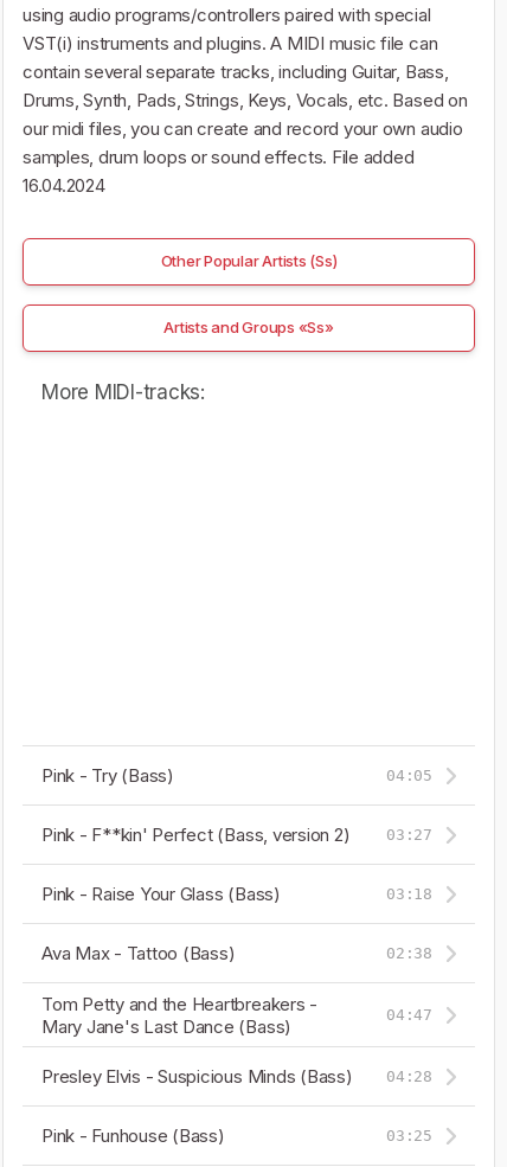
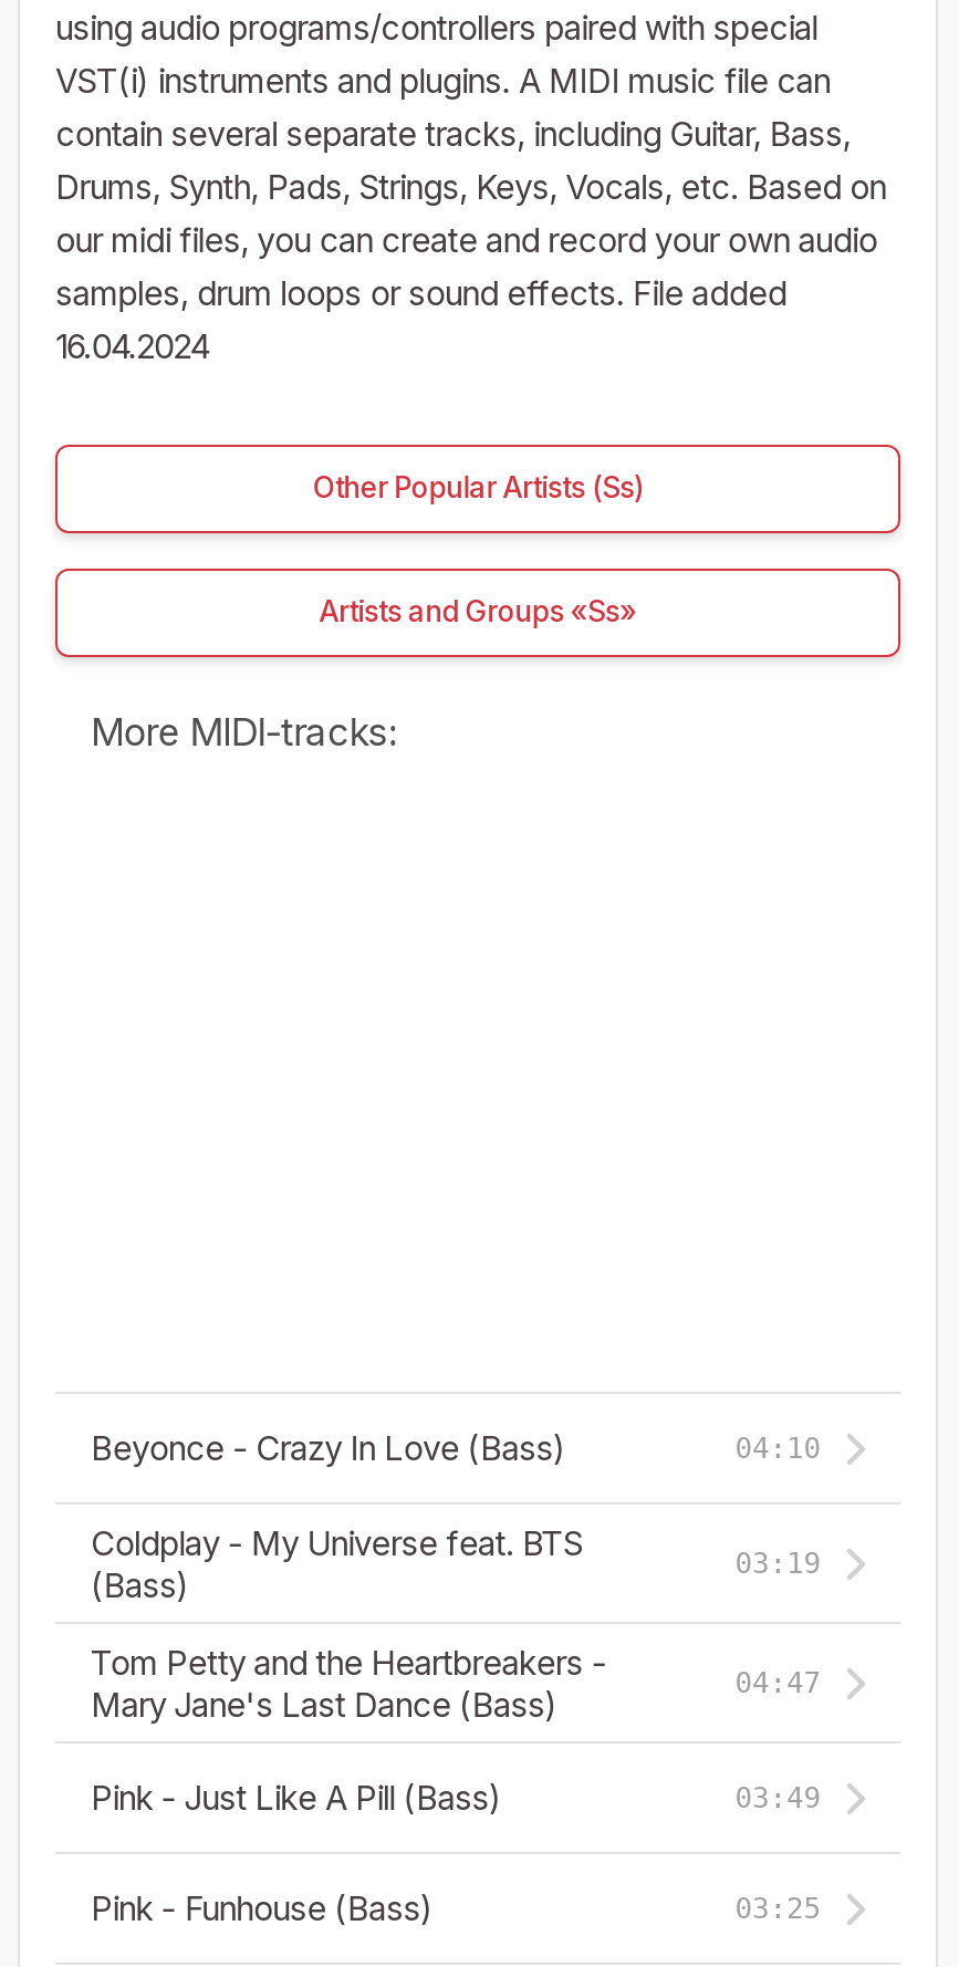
[41,765,432,965] Pink - Try (Bass) | 04:05 | Pink - F**kin' Perfect (Bass, version 2) | 03:27 | Pink - Raise Your Glass (Bass) | 03:18 | Ava Max - Tattoo (Bass) | 02:38 -> [91,1428,821,1606] Beyonce - Crazy In Love (Bass) | 04:10 | Coldplay - My Universe feat. BTS | (Bass) | 03:19
[41,1066,432,1088] Presley Elvis - Suspicious Minds (Bass) | 04:28 -> [91,1778,821,1820] Pink - Just Like A Pill (Bass) | 03:49

